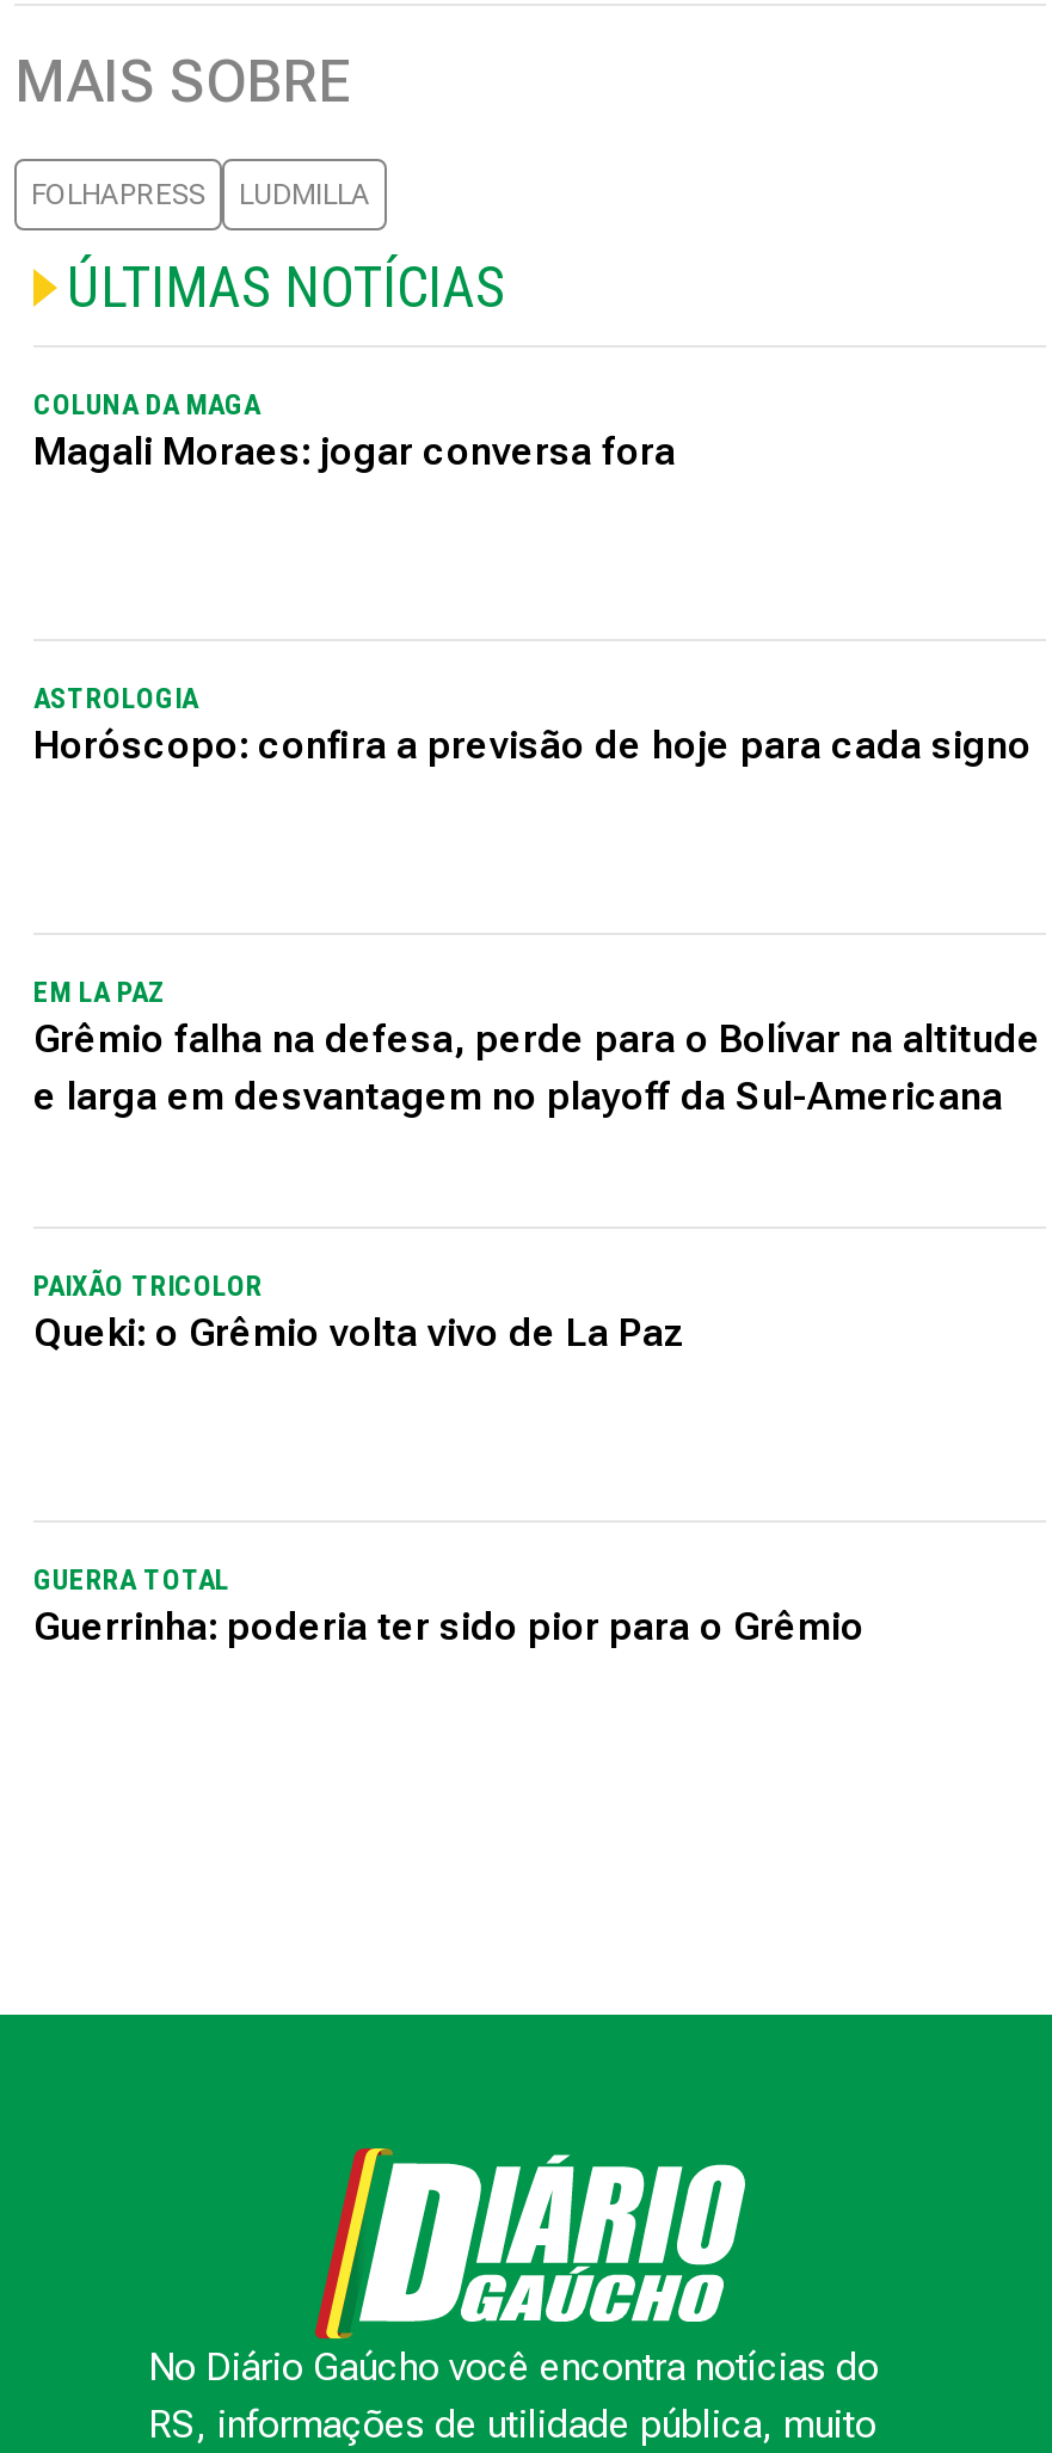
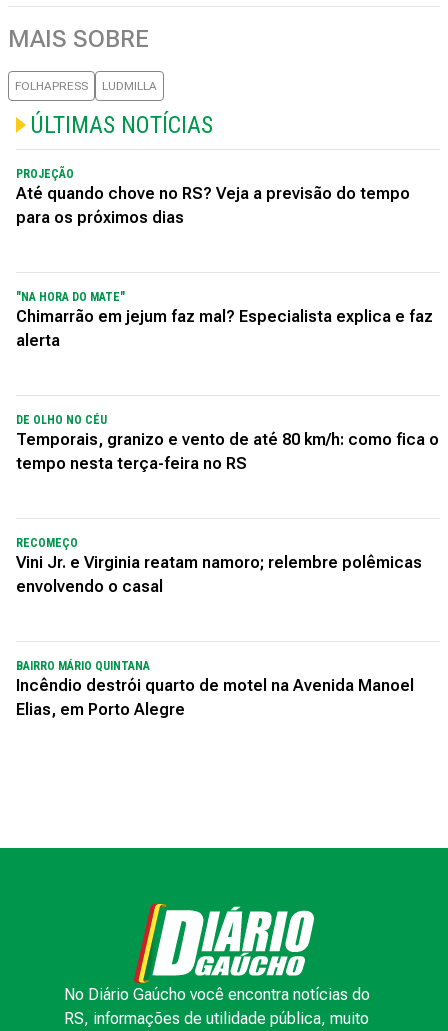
[33,389,676,475] COLUNA DA MAGA | Magali Moraes: jogar conversa fora -> [16,167,410,227] PROJEÇÃO | Até quando chove no RS? Veja a previsão do tempo | para os próximos dias
[33,683,1032,769] ASTROLOGIA | Horóscopo: confira a previsão de hoje para cada signo -> [16,290,433,350] "NA HORA DO MATE" | Chimarrão em jejum faz mal? Especialista explica e faz | alerta
[33,977,1041,1120] EM LA PAZ | Grêmio falha na defesa, perde para o Bolívar na altitude | e larga em desvantagem no playoff da Sul-Americana -> [16,413,439,473] DE OLHO NO CÉU | Temporais, granizo e vento de até 80 km/h: como fica o | tempo nesta terça-feira no RS
[33,1271,685,1357] PAIXÃO TRICOLOR | Queki: o Grêmio volta vivo de La Paz -> [16,536,422,596] RECOMEÇO | Vini Jr. e Virginia reatam namoro; relembre polêmicas | envolvendo o casal
[33,1564,865,1650] GUERRA TOTAL | Guerrinha: poderia ter sido pior para o Grêmio -> [16,659,414,719] BAIRRO MÁRIO QUINTANA | Incêndio destrói quarto de motel na Avenida Manoel | Elias, em Porto Alegre

